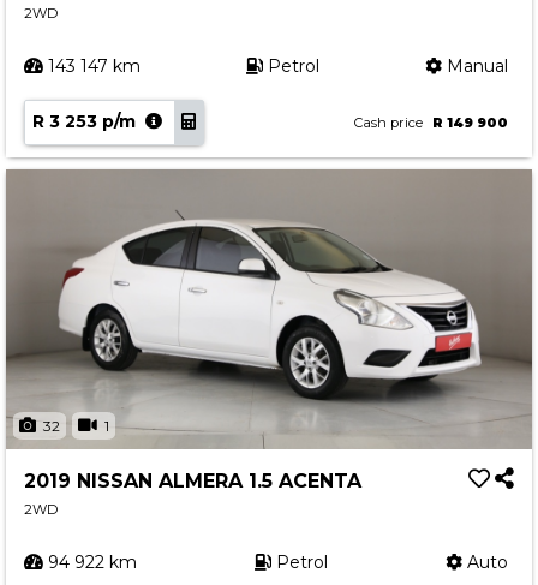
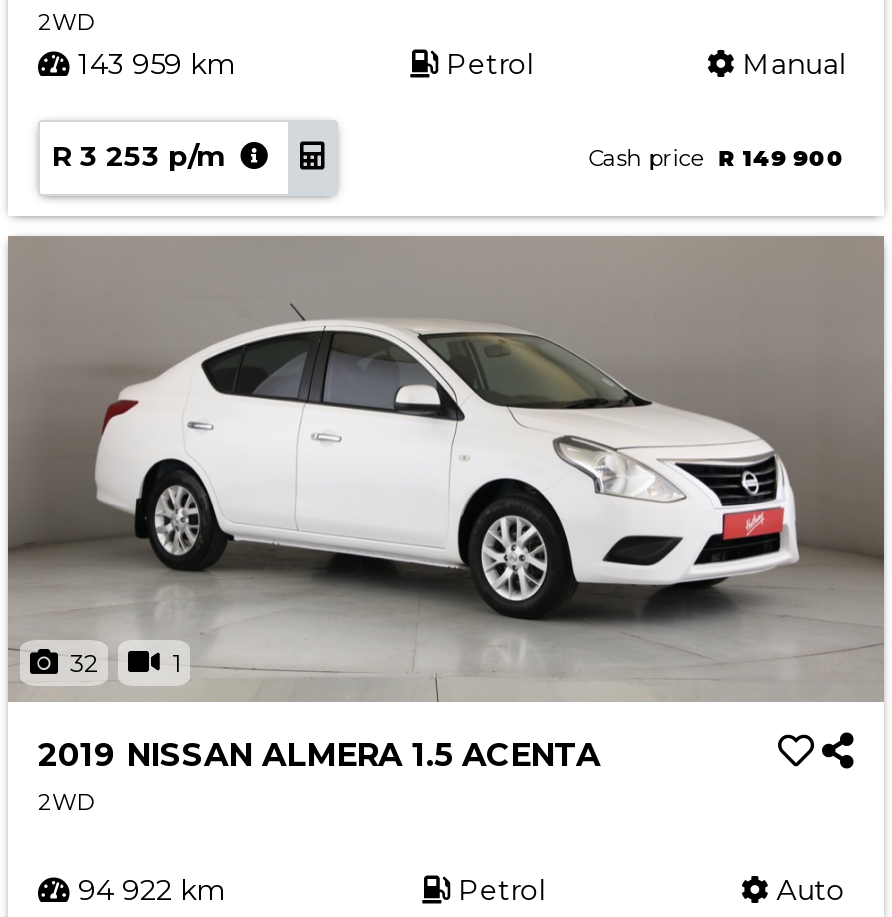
[43,55,141,77] 143 147 km -> [70,46,236,82] 143 959 km

